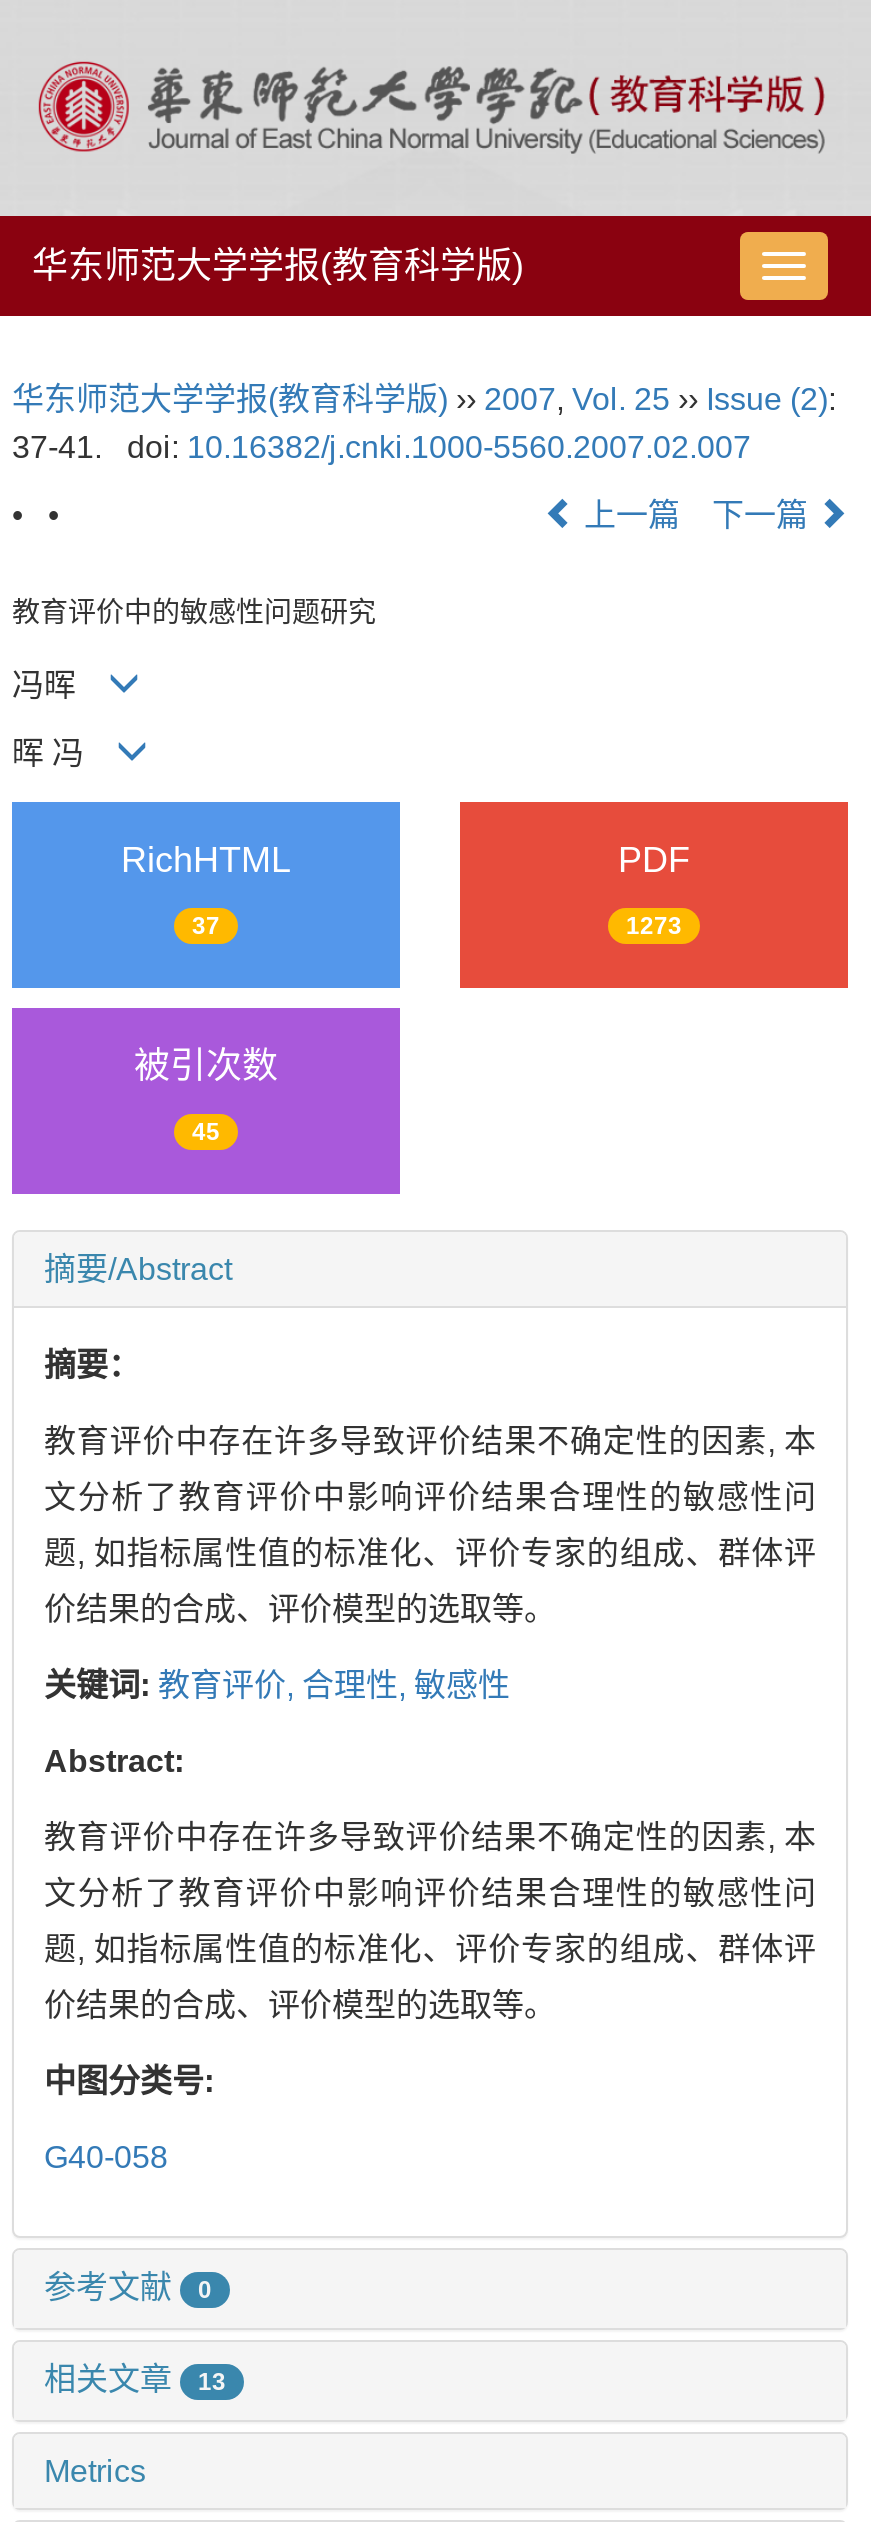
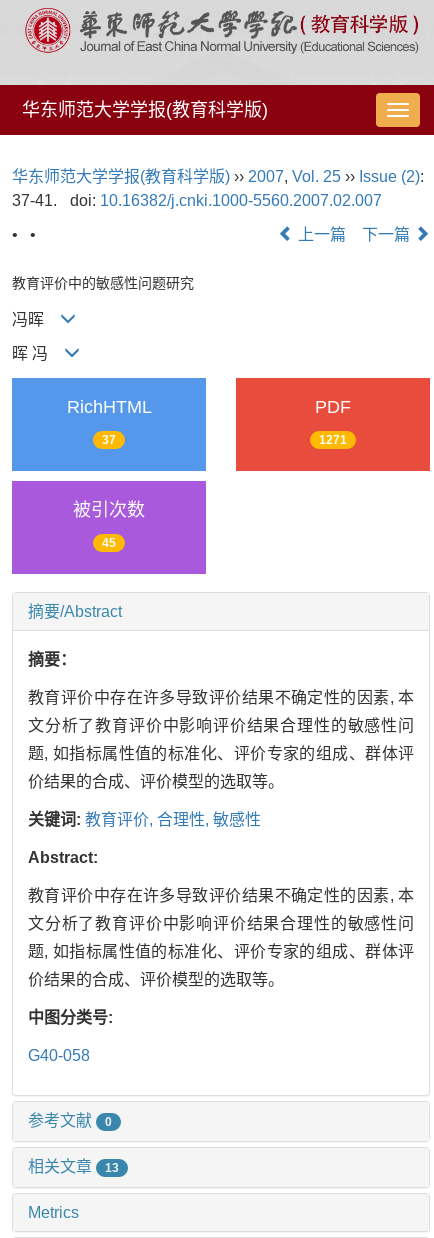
[626,912,682,940] 1273 -> [319,433,347,447] 1271

